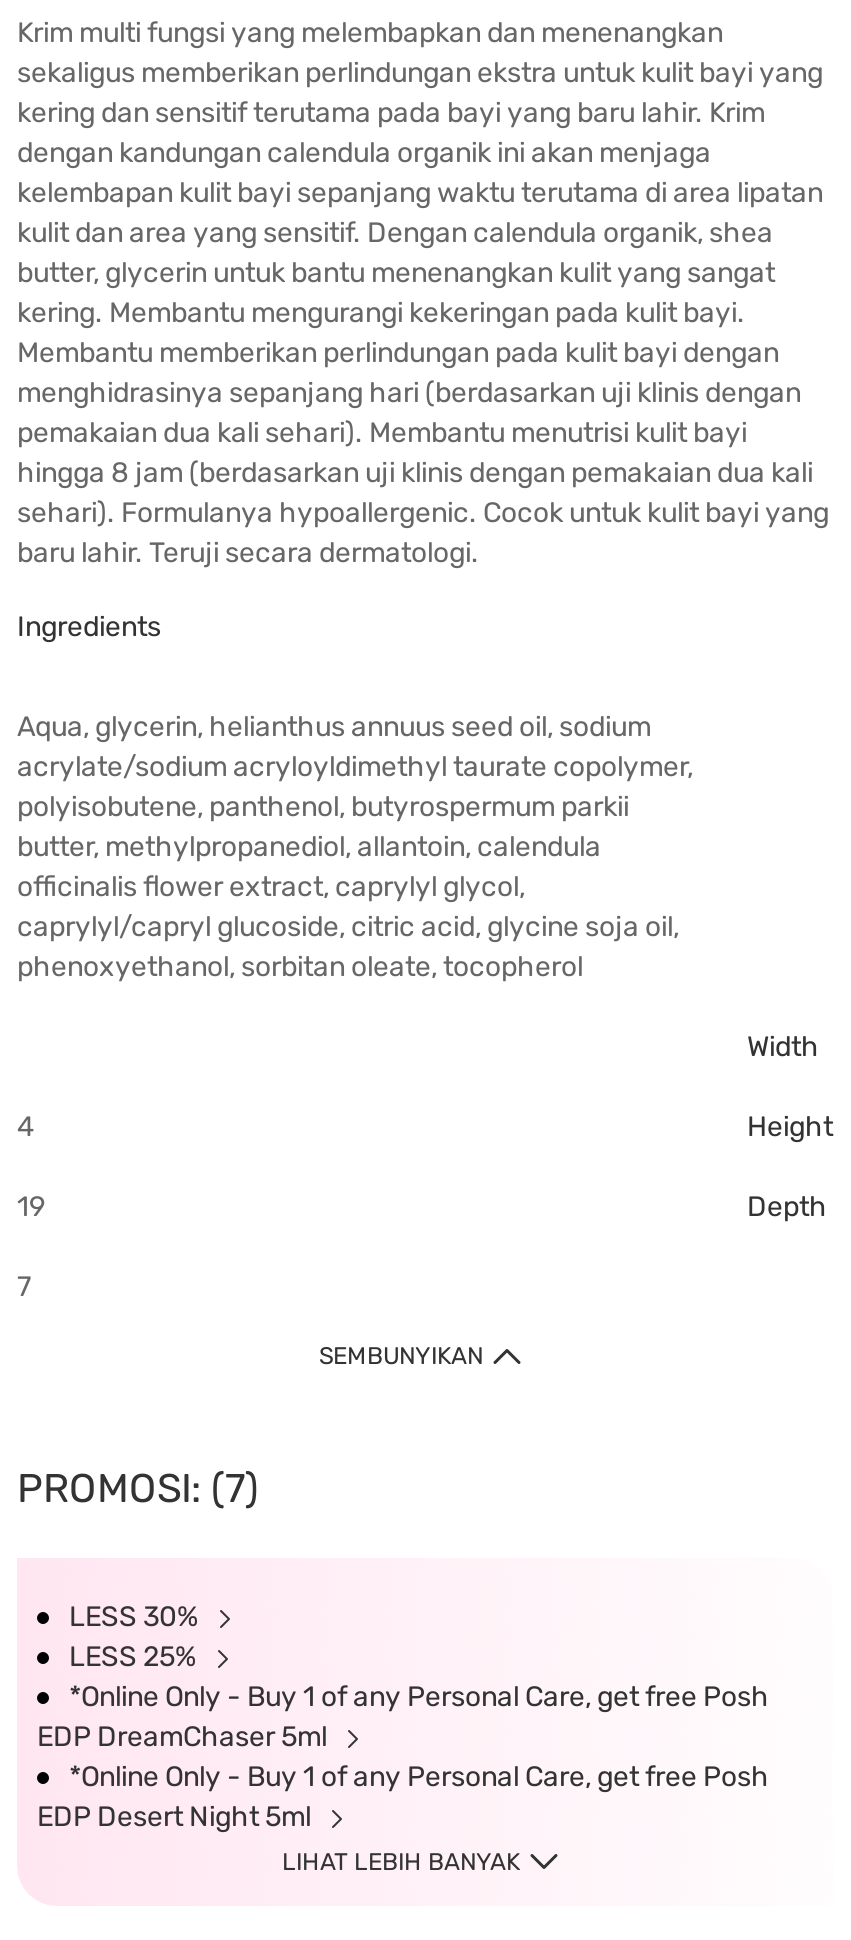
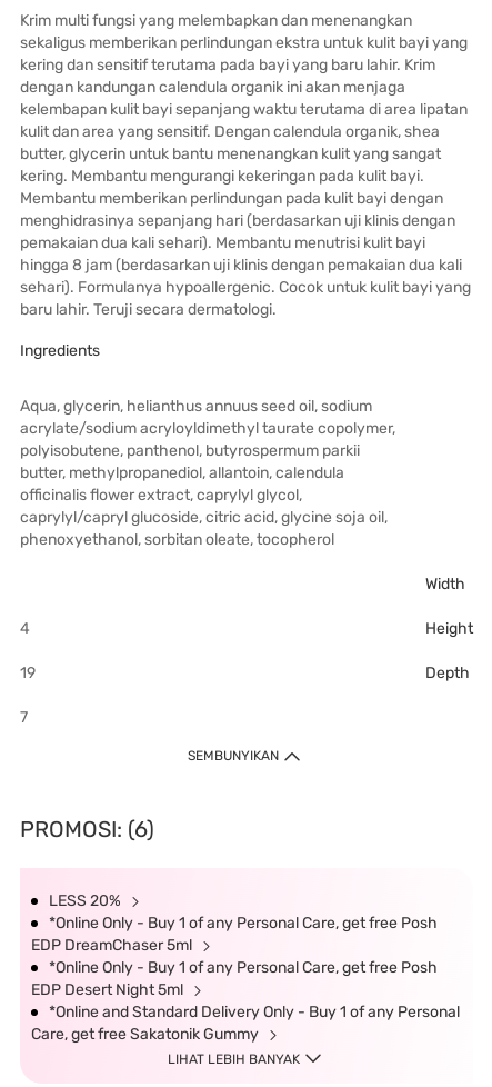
[17,1464,259,1512] PROMOSI: (7) -> [20,816,154,842] PROMOSI: (6)
[69,1600,205,1674] LESS 30% | LESS 25% -> [49,891,124,910] LESS 20%
moved [37,1680,769,1834] -> [31,914,438,999]: *Online Only - Buy 1 of any Personal Care, get free Posh | EDP DreamChaser 5ml | *Online Only - Buy 1 of any Personal Care, get free Posh | EDP Desert Night 5ml
none -> [31,1003,460,1044] *Online and Standard Delivery Only - Buy 1 of any Personal | Care, get free Sakatonik Gummy

